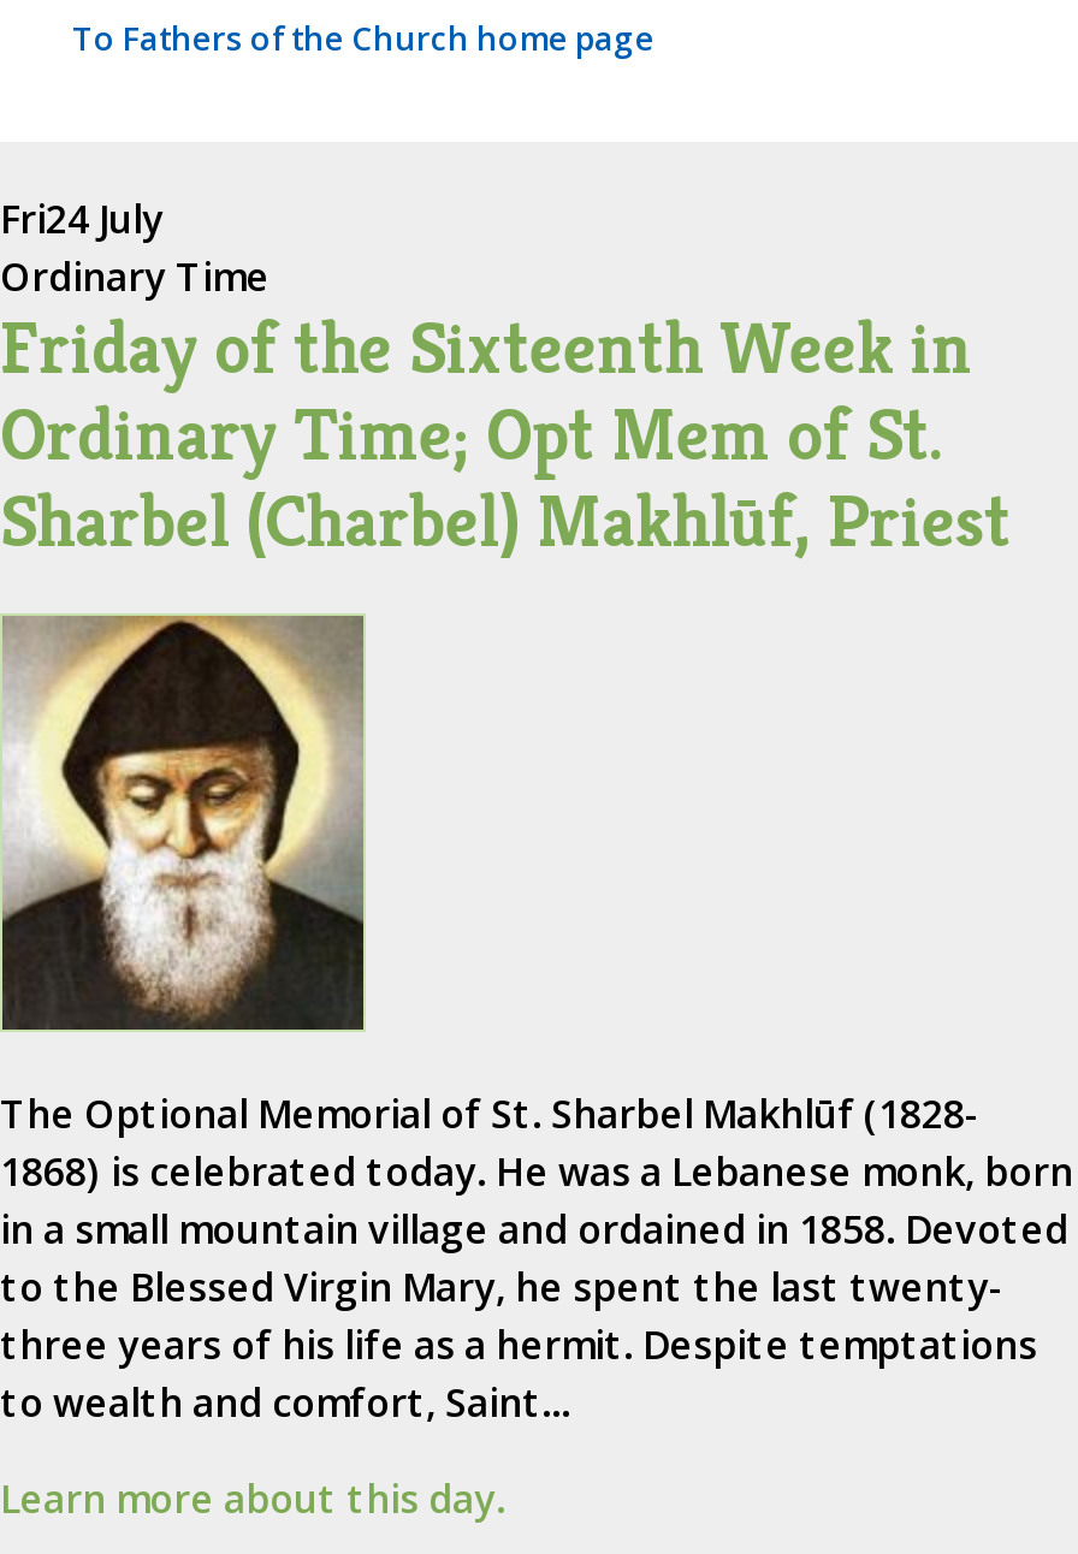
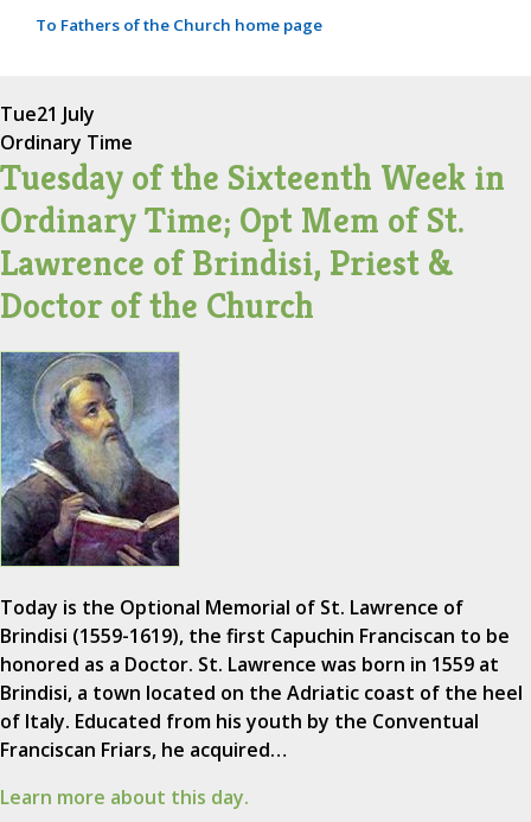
[0,192,164,245] Fri24 July -> [0,101,95,127] Tue21 July
[0,303,972,394] Friday of the Sixteenth Week in -> [0,155,505,200] Tuesday of the Sixteenth Week in
[0,476,1011,567] Sharbel (Charbel) Makhlūf, Priest -> [0,241,453,328] Lawrence of Brindisi, Priest & | Doctor of the Church
[7,671,363,1030] [image] -> [4,351,179,534] [image]
[0,1087,1073,1429] The Optional Memorial of St. Sharbel Makhlūf (1828- | 1868) is celebrated today. He was a Lebanese monk, born | in a small mountain village and ordained in 1858. Devoted | to the Blessed Virgin Mary, he spent the last twenty- | three years of his life as a hermit. Despite temptations | to wealth and comfort, Saint… -> [0,594,523,763] Today is the Optional Memorial of St. Lawrence of | Brindisi (1559-1619), the first Capuchin Franciscan to be | honored as a Doctor. St. Lawrence was born in 1559 at | Brindisi, a town located on the Adriatic coast of the heel | of Italy. Educated from his youth by the Conventual | Franciscan Friars, he acquired…

